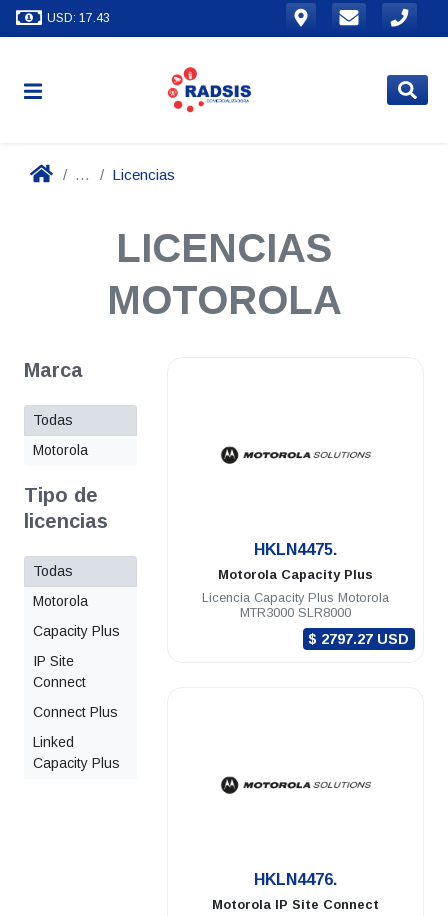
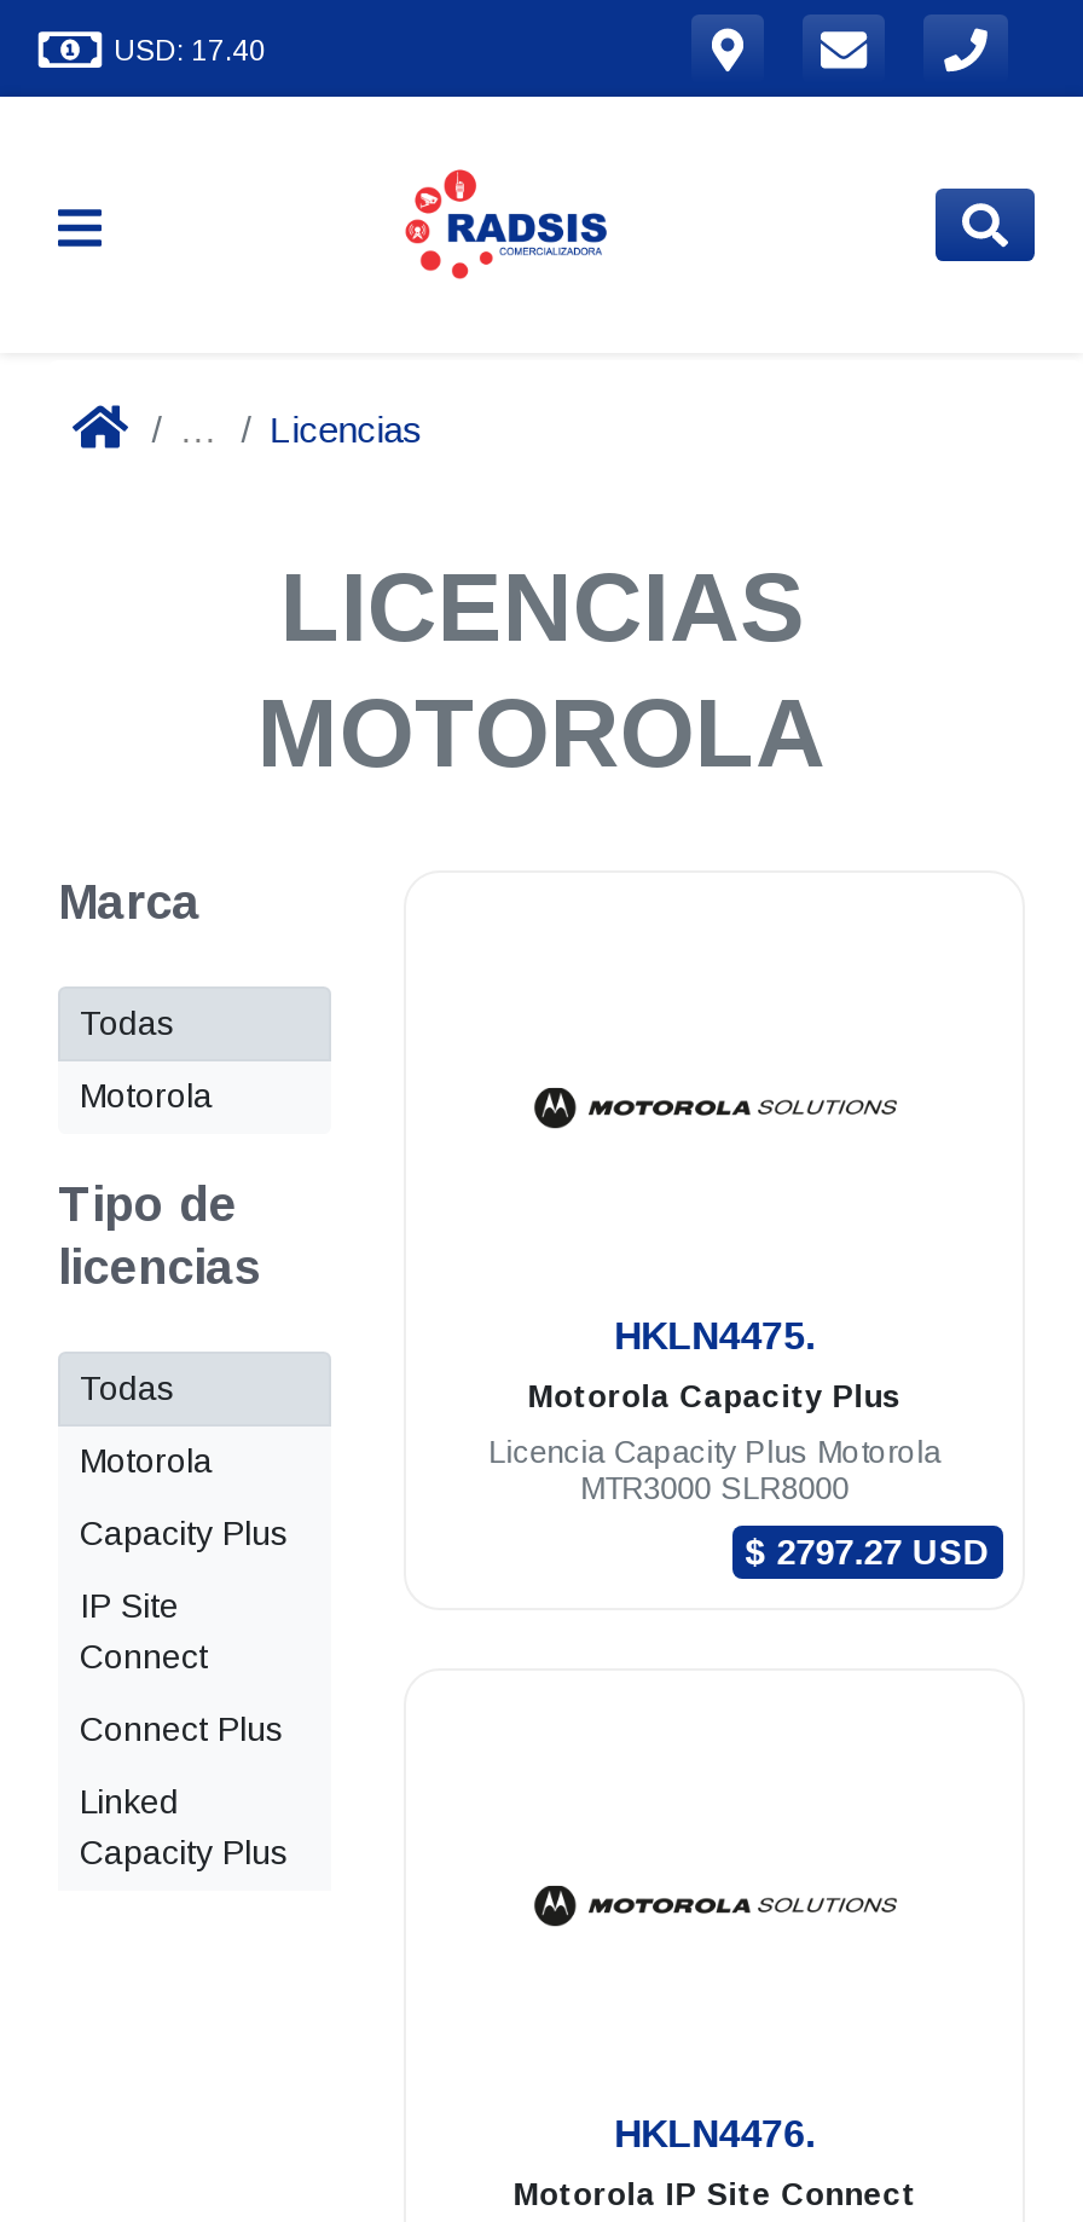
[47,10,110,24] USD: 17.43 -> [114,33,266,66] USD: 17.40

